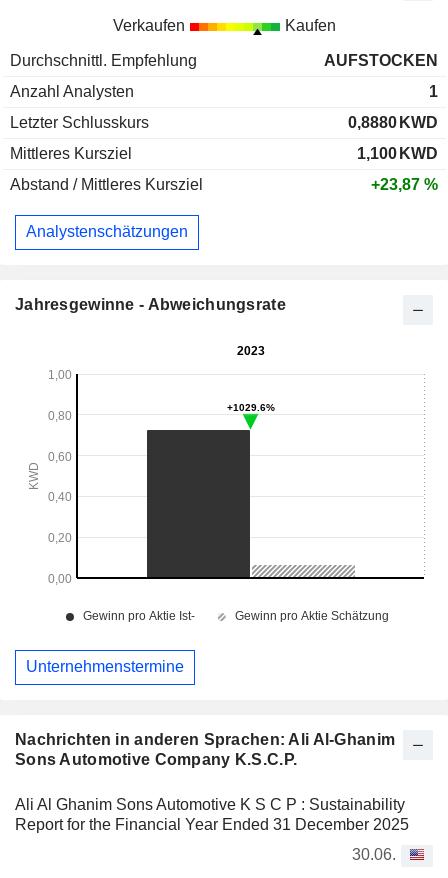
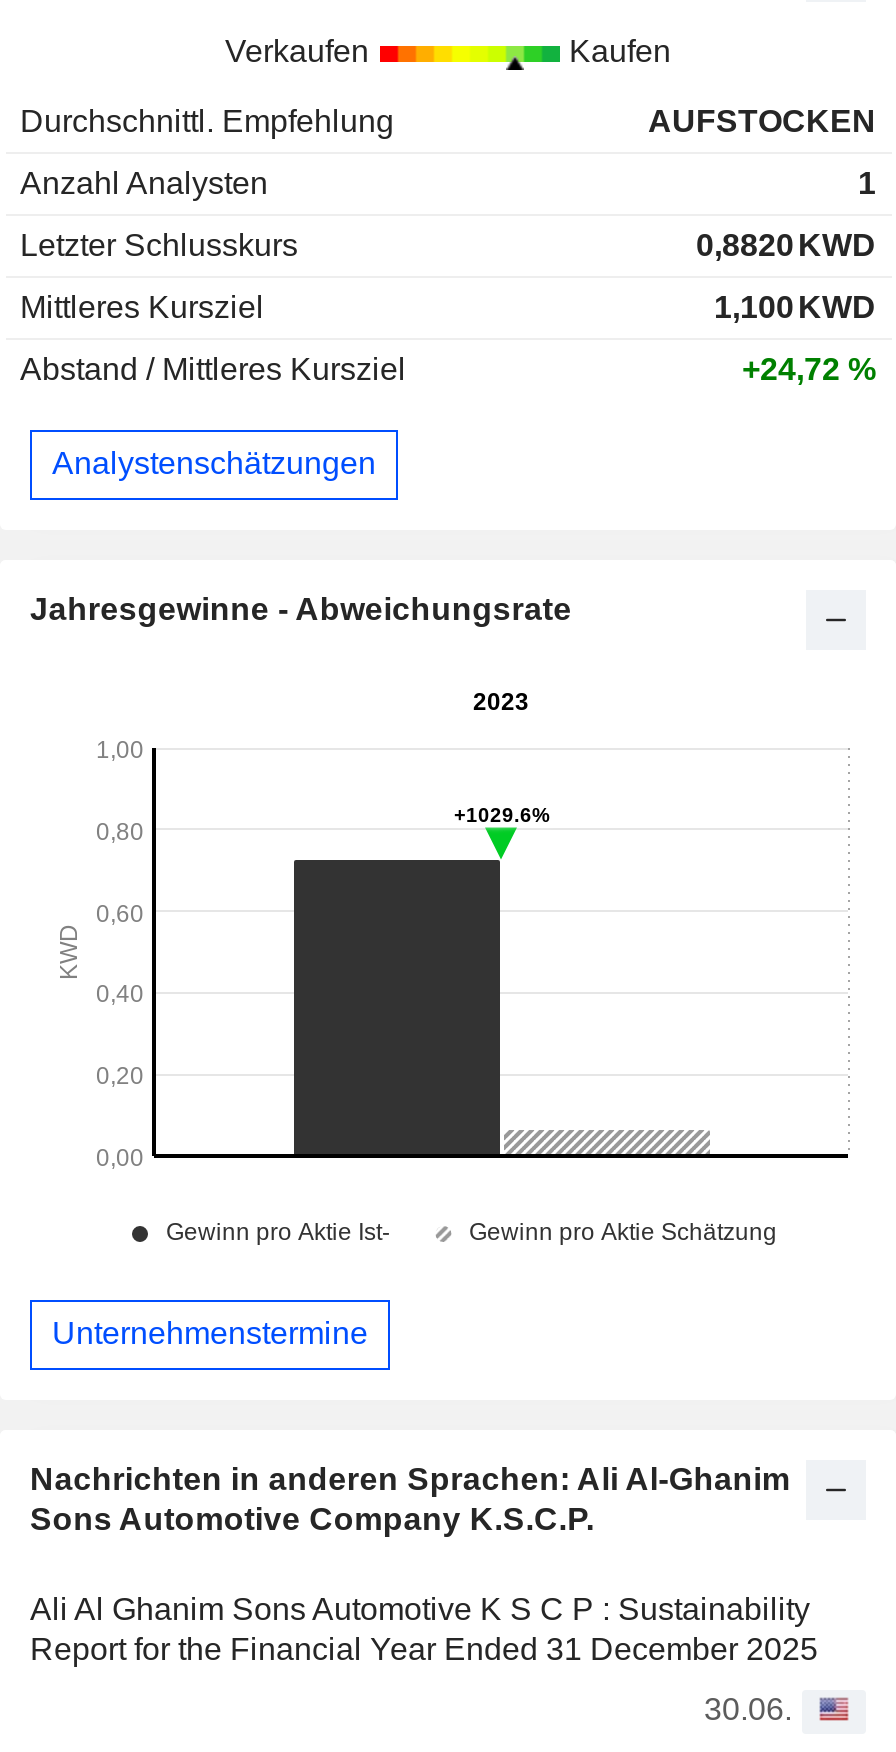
[348,113,438,130] 0,8880 KWD -> [696,227,876,261] 0,8820 KWD
[371,175,438,192] +23,87 % -> [742,351,876,385] +24,72 %

